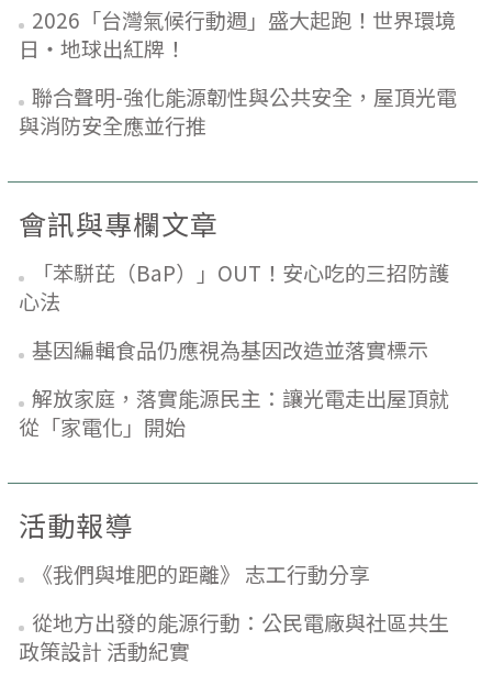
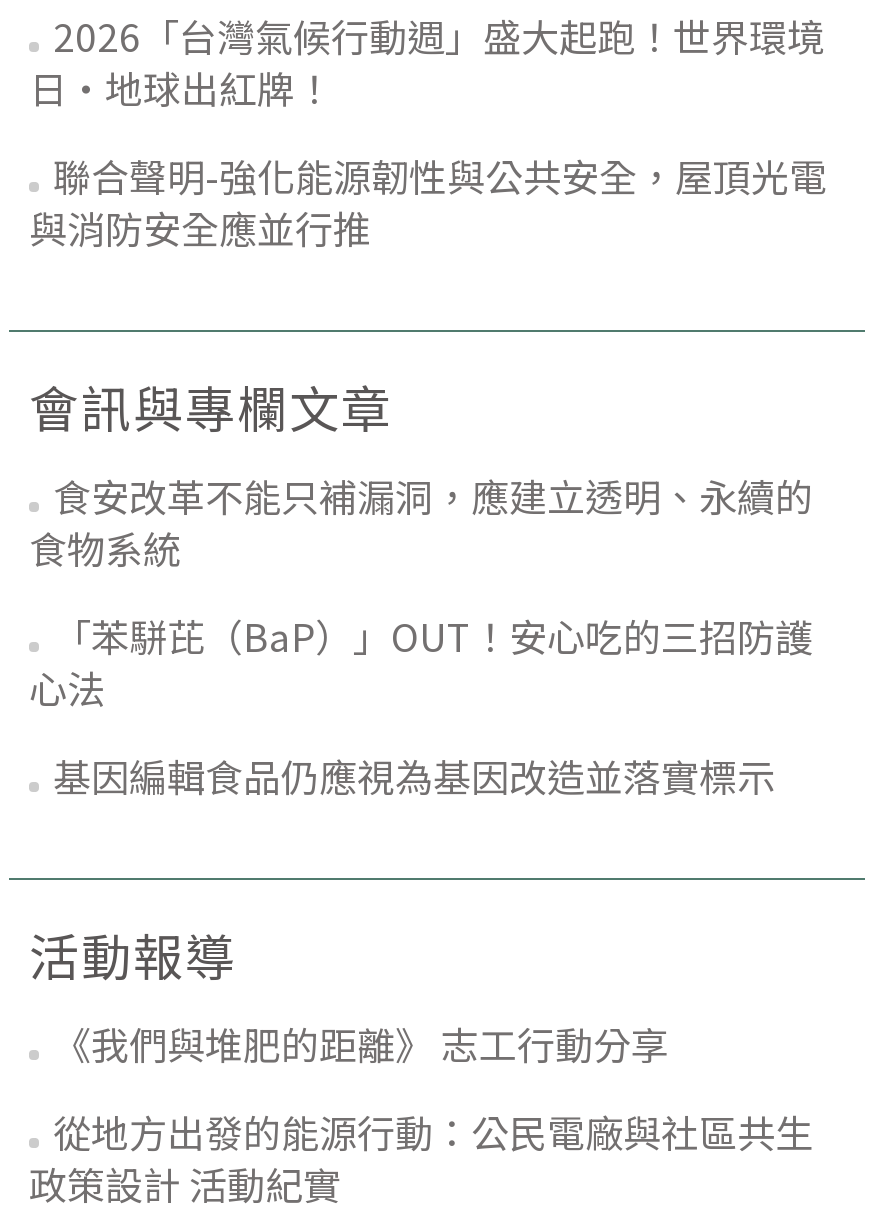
none -> [29,469,813,575] 食安改革不能只補漏洞，應建立透明、永續的 | 食物系統
moved [19,286,428,364] -> [29,661,775,803]: 心法 | 基因編輯食品仍應視為基因改造並落實標示
[19,383,449,441] 解放家庭，落實能源民主：讓光電走出屋頂就 | 從「家電化」開始 -> none

